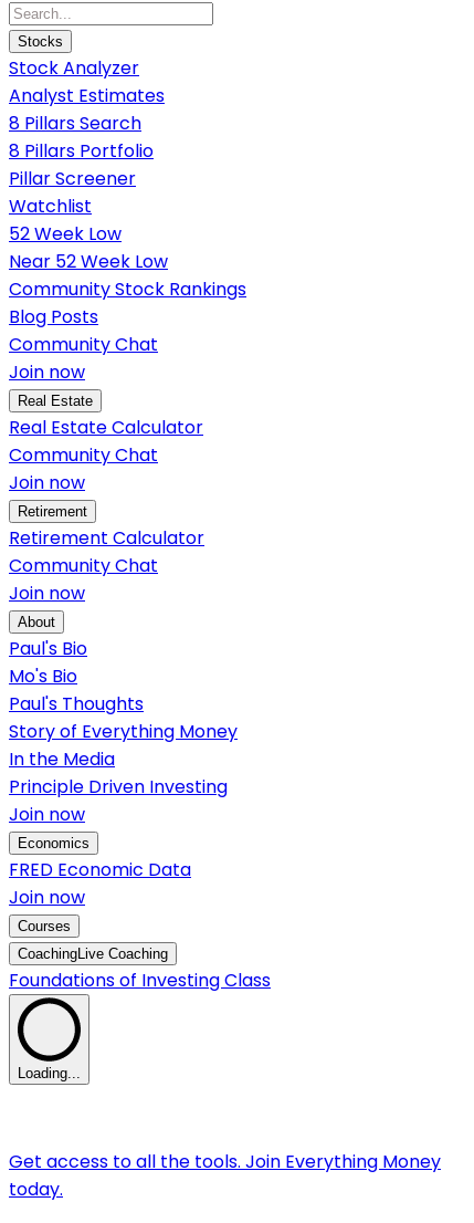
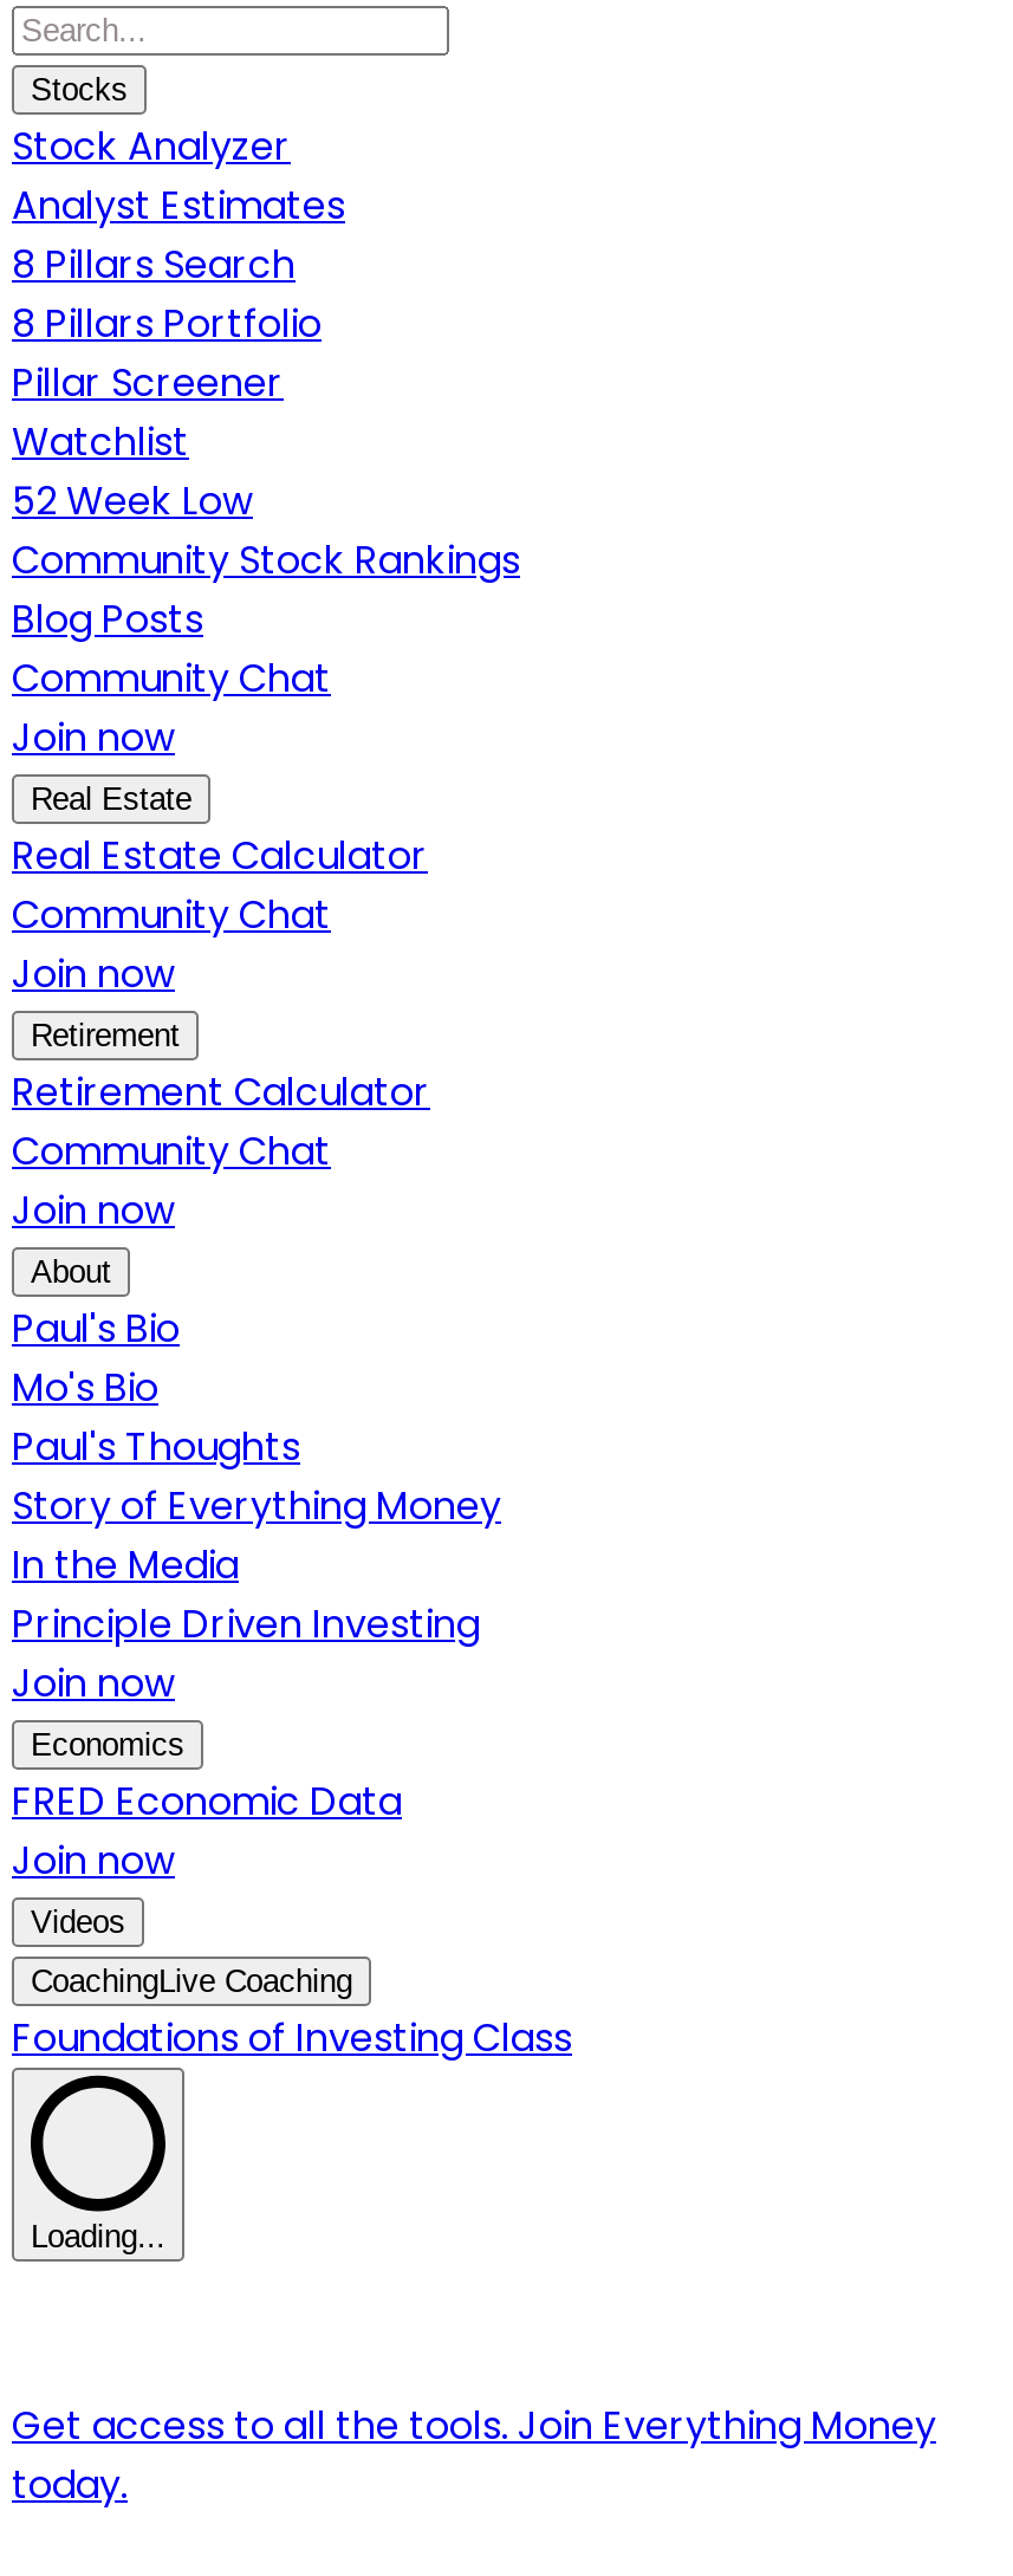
[9,249,168,275] Near 52 Week Low -> none
[18,918,71,935] Courses -> [31,1905,125,1941] Videos

